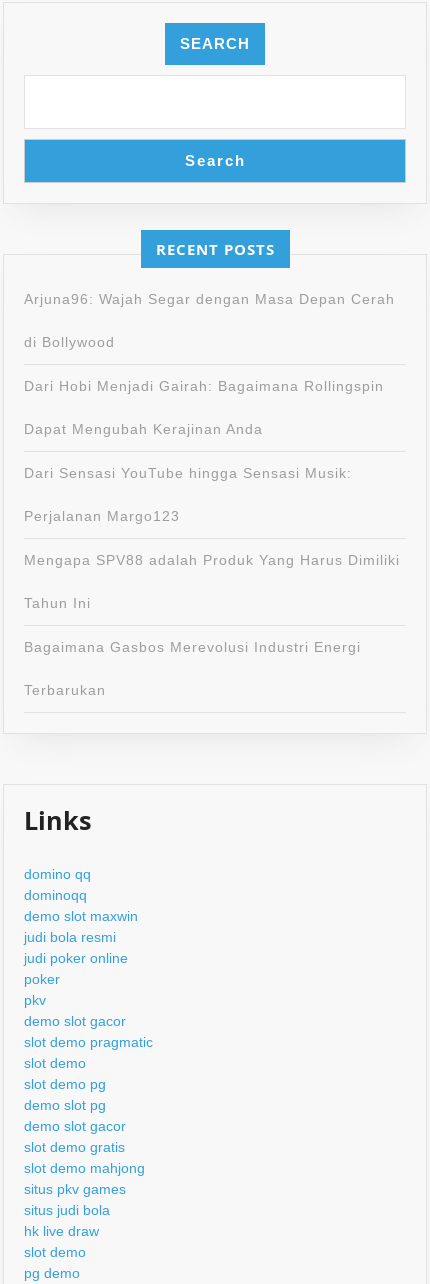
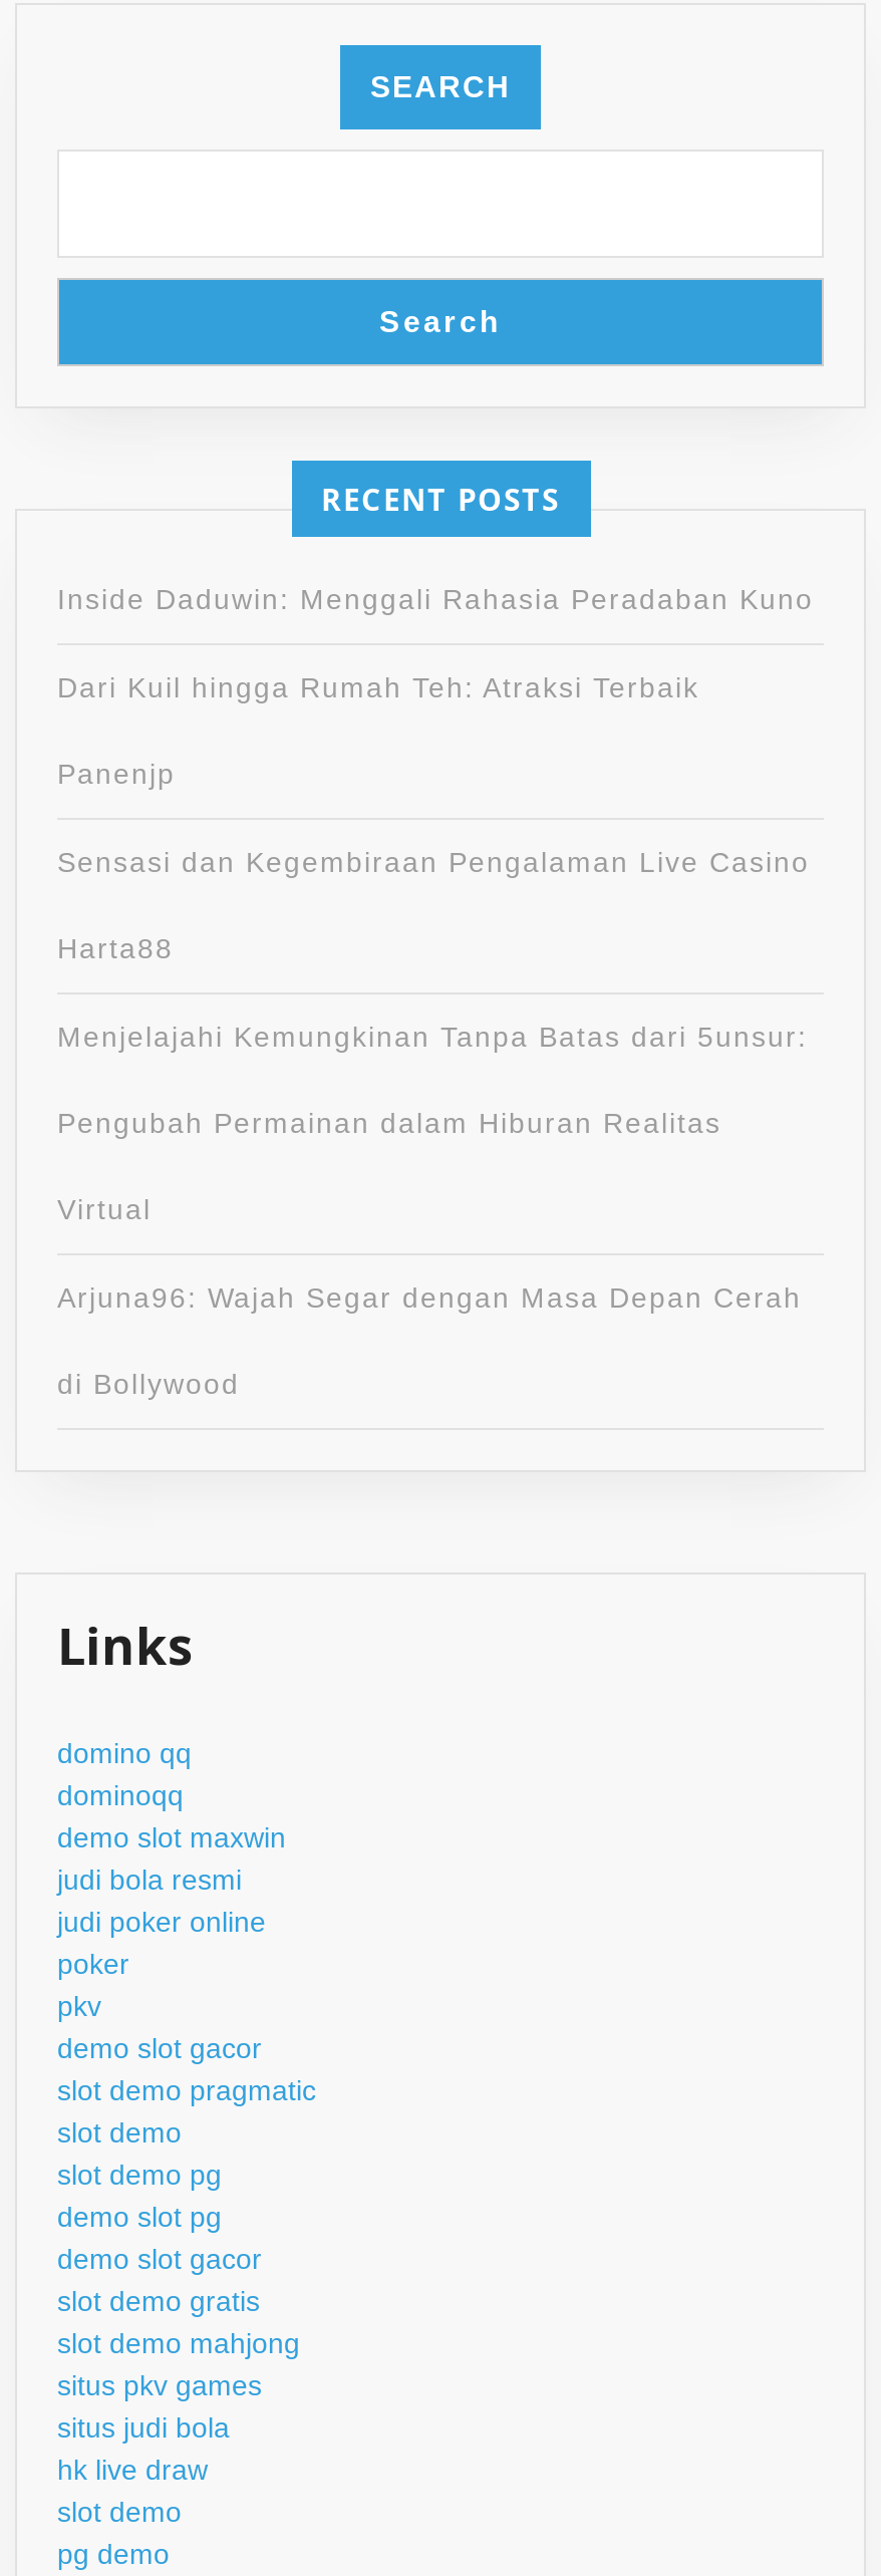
none -> [57,583,814,1225] Inside Daduwin: Menggali Rahasia Peradaban Kuno | Dari Kuil hingga Rumah Teh: Atraksi Terbaik | Panenjp | Sensasi dan Kegembiraan Pengalaman Live Casino | Harta88 | Menjelajahi Kemungkinan Tanpa Batas dari 5unsur: | Pengubah Permainan dalam Hiburan Realitas | Virtual
moved [24,291,395,350] -> [57,1281,802,1399]: Arjuna96: Wajah Segar dengan Masa Depan Cerah | di Bollywood
[24,378,400,698] Dari Hobi Menjadi Gairah: Bagaimana Rollingspin | Dapat Mengubah Kerajinan Anda | Dari Sensasi YouTube hingga Sensasi Musik: | Perjalanan Margo123 | Mengapa SPV88 adalah Produk Yang Harus Dimiliki | Tahun Ini | Bagaimana Gasbos Merevolusi Industri Energi | Terbarukan -> none

